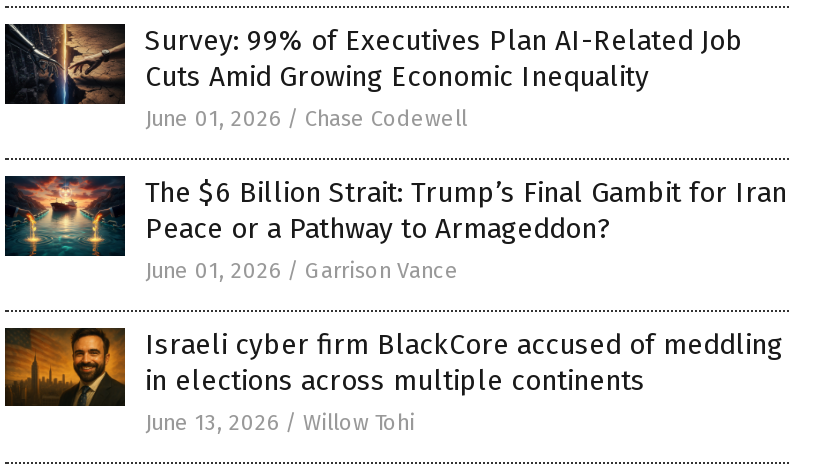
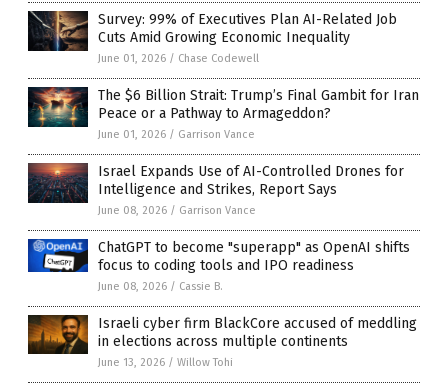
none -> [27,239,84,279] [image]
none -> [28,162,410,292] [image] | Israel Expands Use of AI-Controlled Drones for | Intelligence and Strikes, Report Says | June 08, 2026 / Garrison Vance | ChatGPT to become "superapp" as OpenAI shifts | focus to coding tools and IPO readiness | June 08, 2026 / Cassie B.

